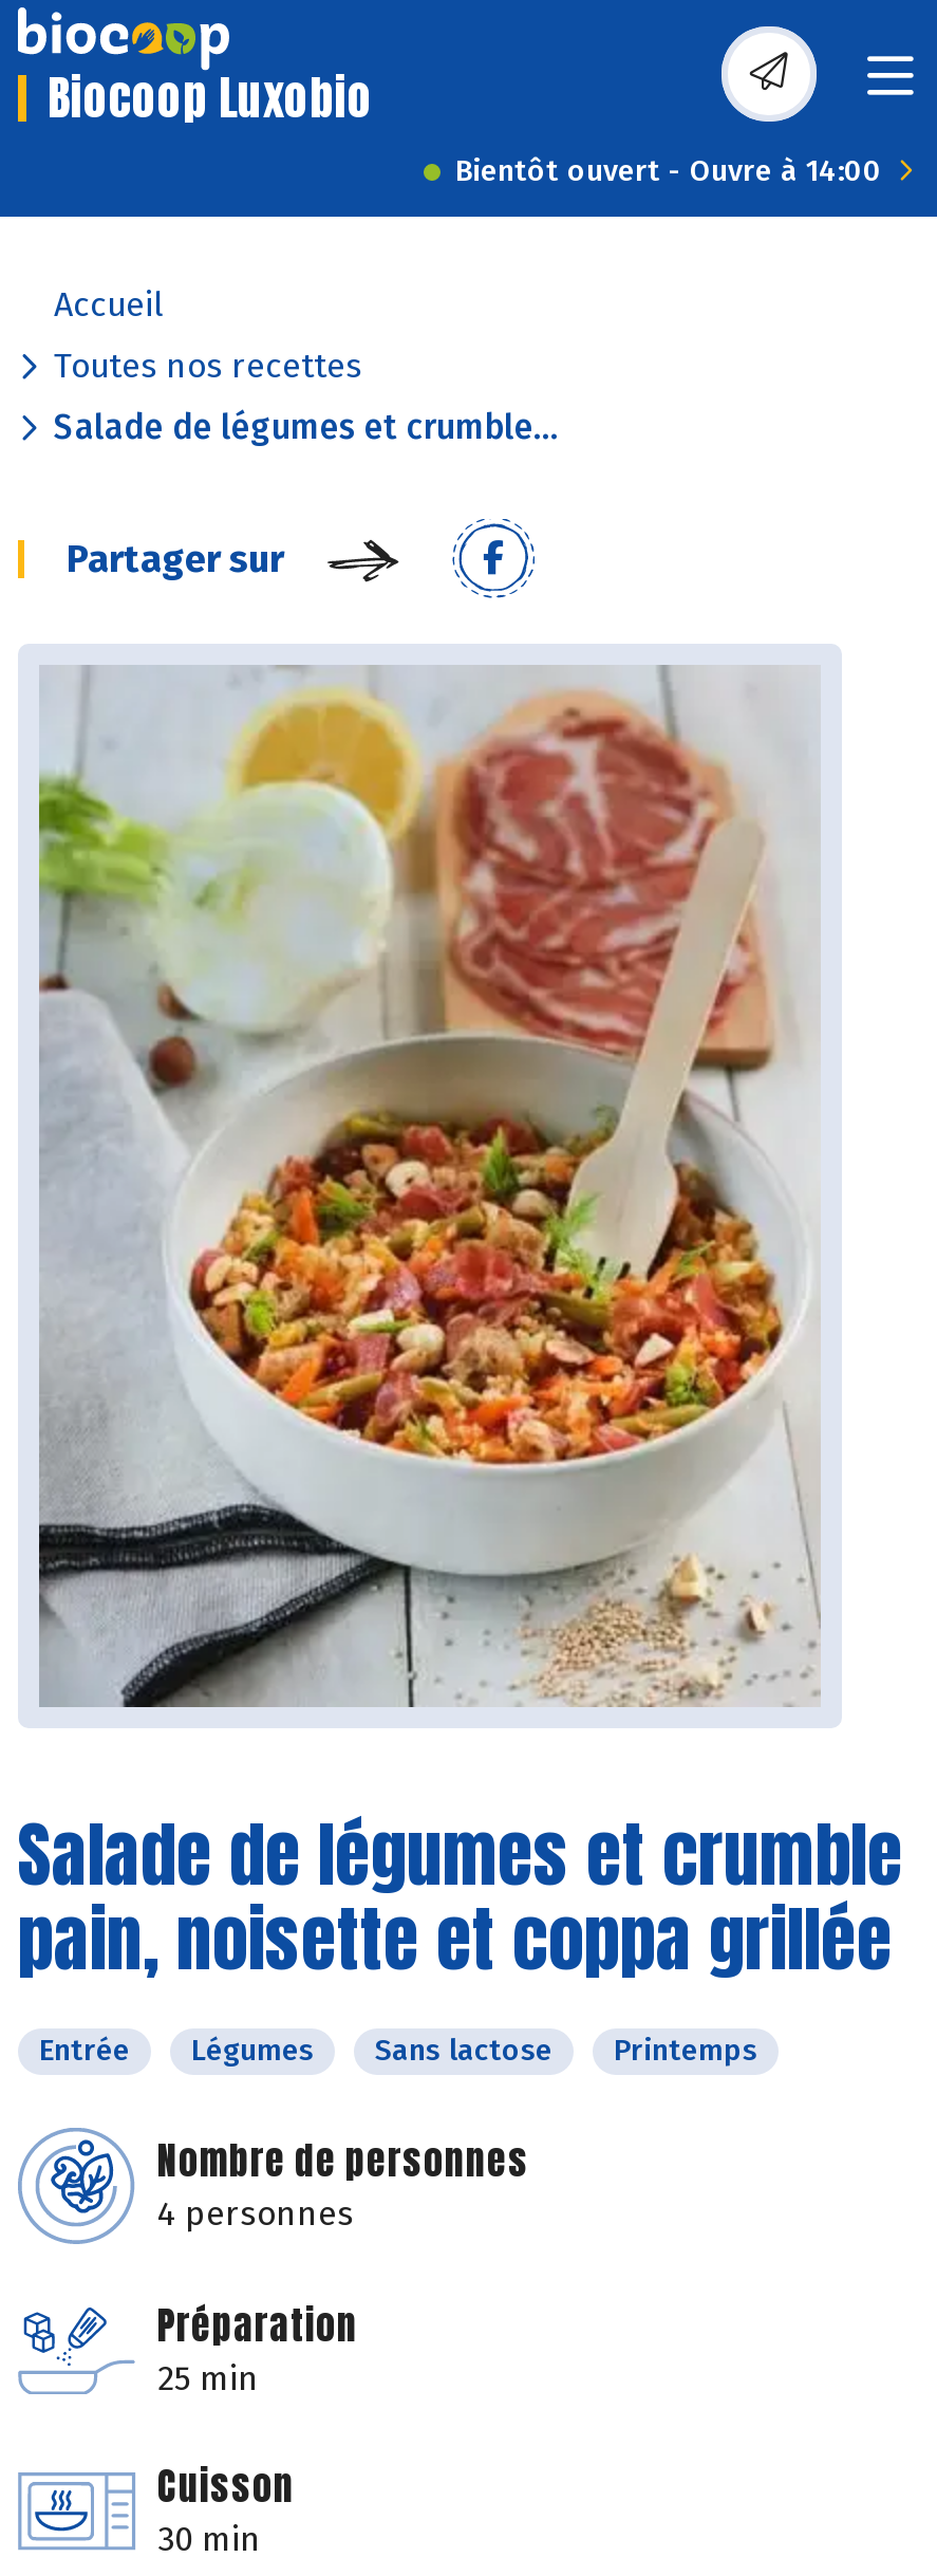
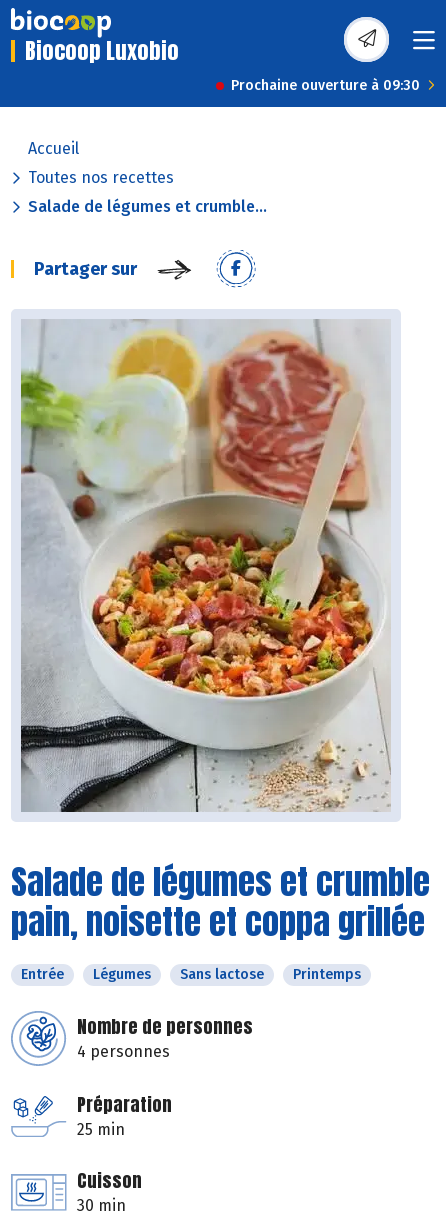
[455,153,882,189] Bientôt ouvert - Ouvre à 14:00 -> [231,77,420,94] Prochaine ouverture à 09:30

